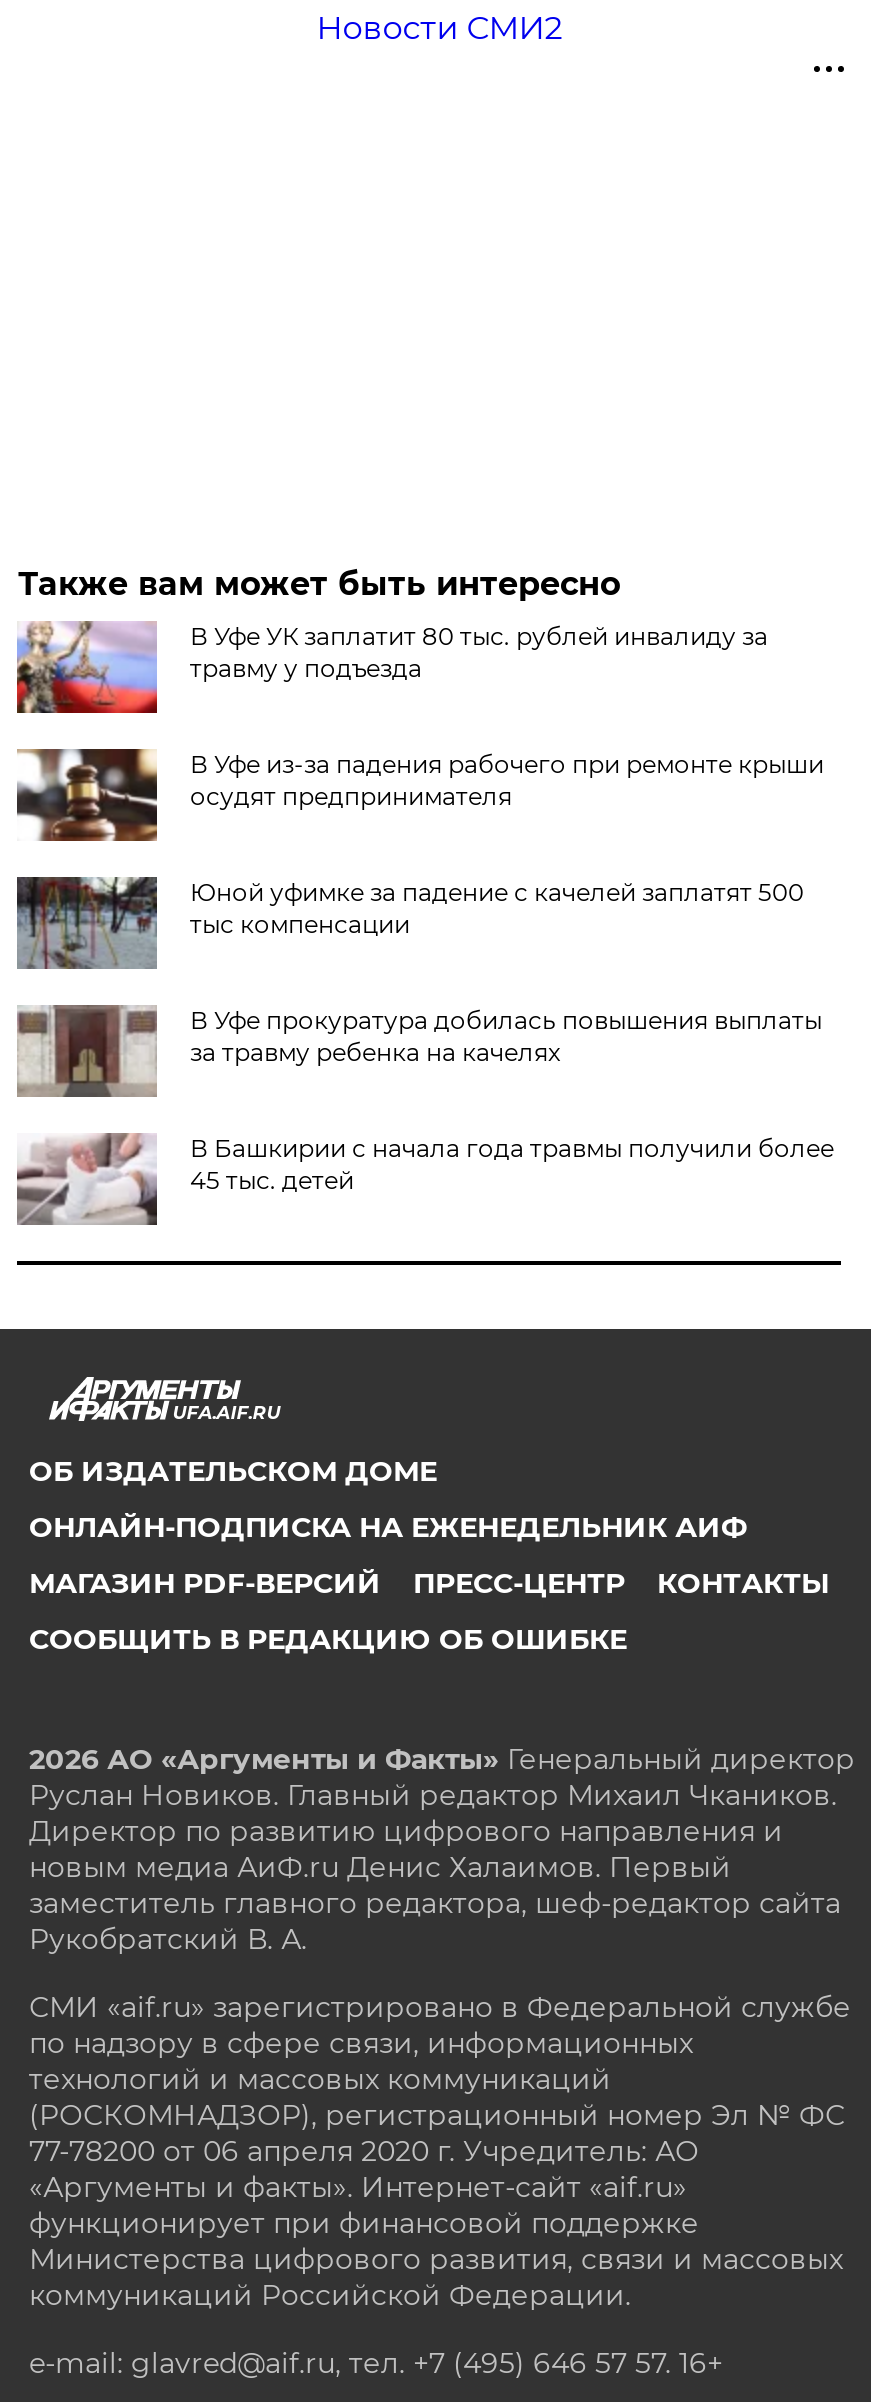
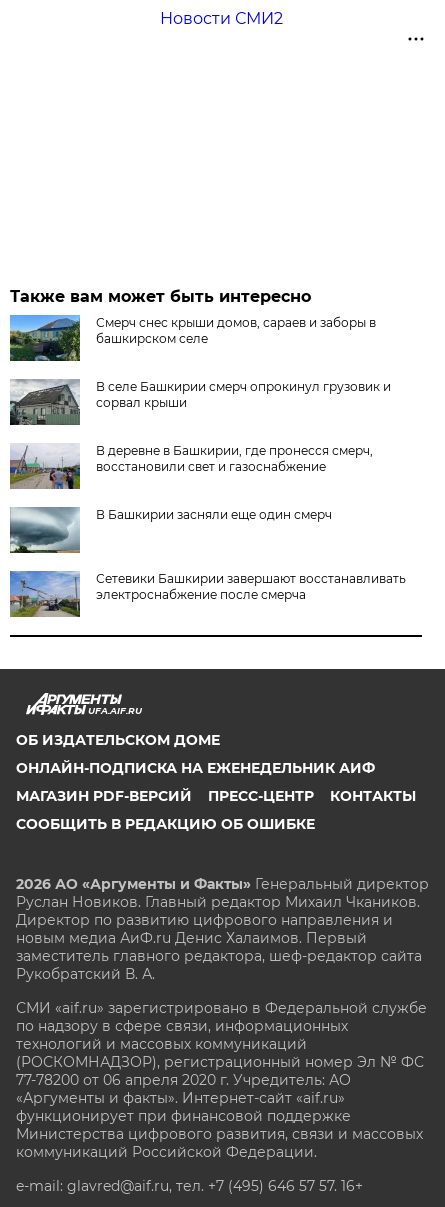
[15,619,768,715] [image] | В Уфе УК заплатит 80 тыс. рублей инвалиду за | травму у подъезда -> [9,314,376,362] [image] | Смерч снес крыши домов, сараев и заборы в | башкирском селе
[17,747,824,843] [image] | В Уфе из-за падения рабочего при ремонте крыши | осудят предпринимателя -> [9,379,391,426] [image] | В селе Башкирии смерч опрокинул грузовик и | сорвал крыши
[15,875,804,971] [image] | Юной уфимке за падение с качелей заплатят 500 | тыс компенсации -> [9,443,373,490] [image] | В деревне в Башкирии, где пронесся смерч, | восстановили свет и газоснабжение
[17,1005,822,1099] [image] | В Уфе прокуратура добилась повышения выплаты | за травму ребенка на качелях -> [9,507,332,553] [image] | В Башкирии засняли еще один смерч
[15,1131,834,1227] [image] | В Башкирии с начала года травмы получили более | 45 тыс. детей -> [9,570,406,617] [image] | Сетевики Башкирии завершают восстанавливать | электроснабжение после смерча

